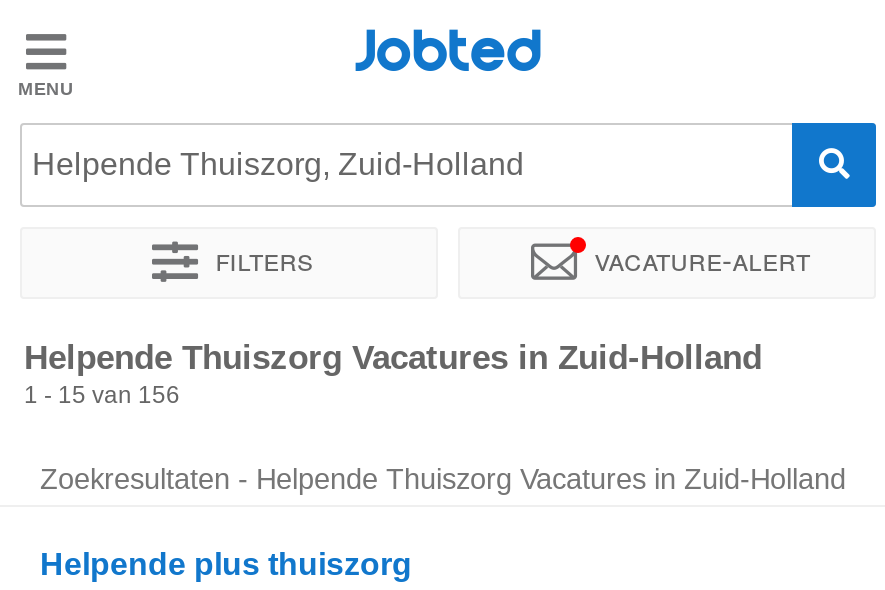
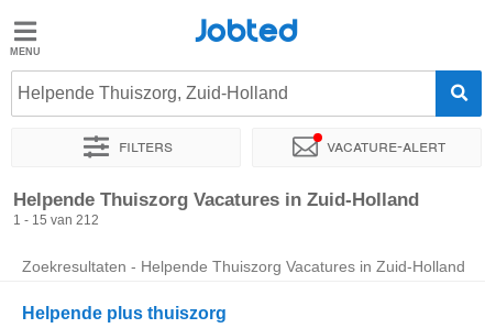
[24,381,180,409] 1 - 15 van 156 -> [13,212,99,228] 1 - 15 van 212

